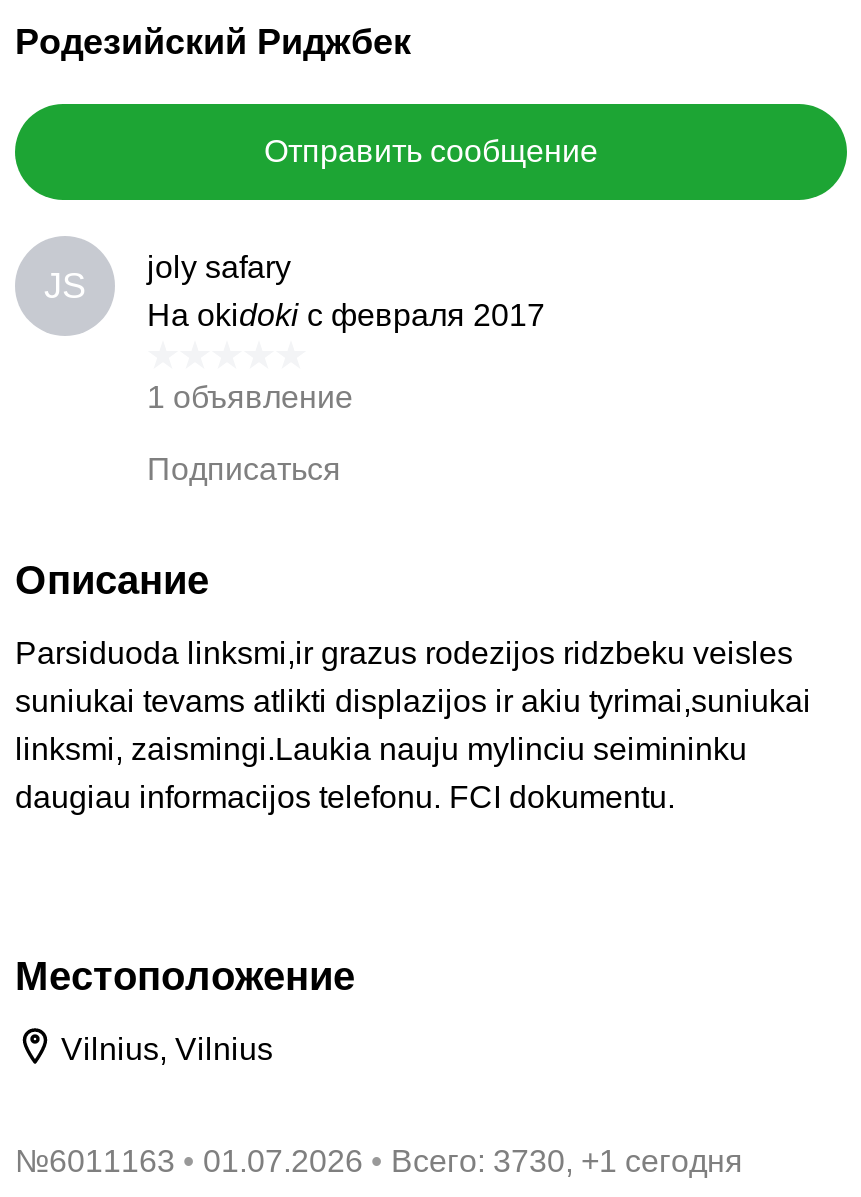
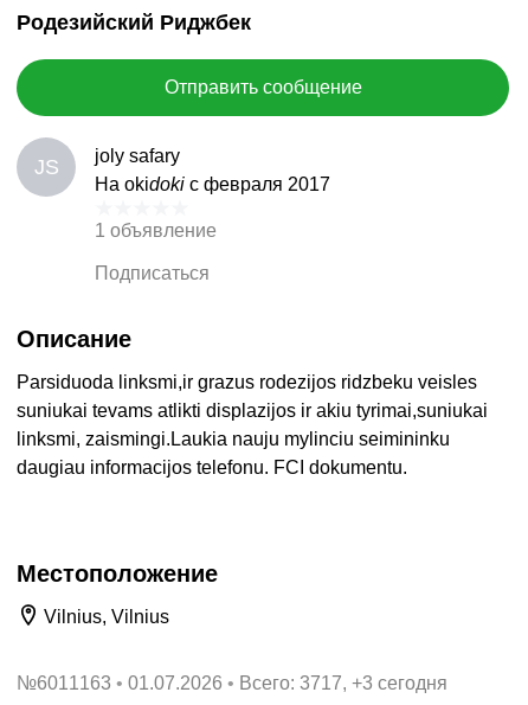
[391,1144,743,1178] Всего: 3730, +1 сегодня -> [239,673,447,693] Всего: 3717, +3 сегодня

